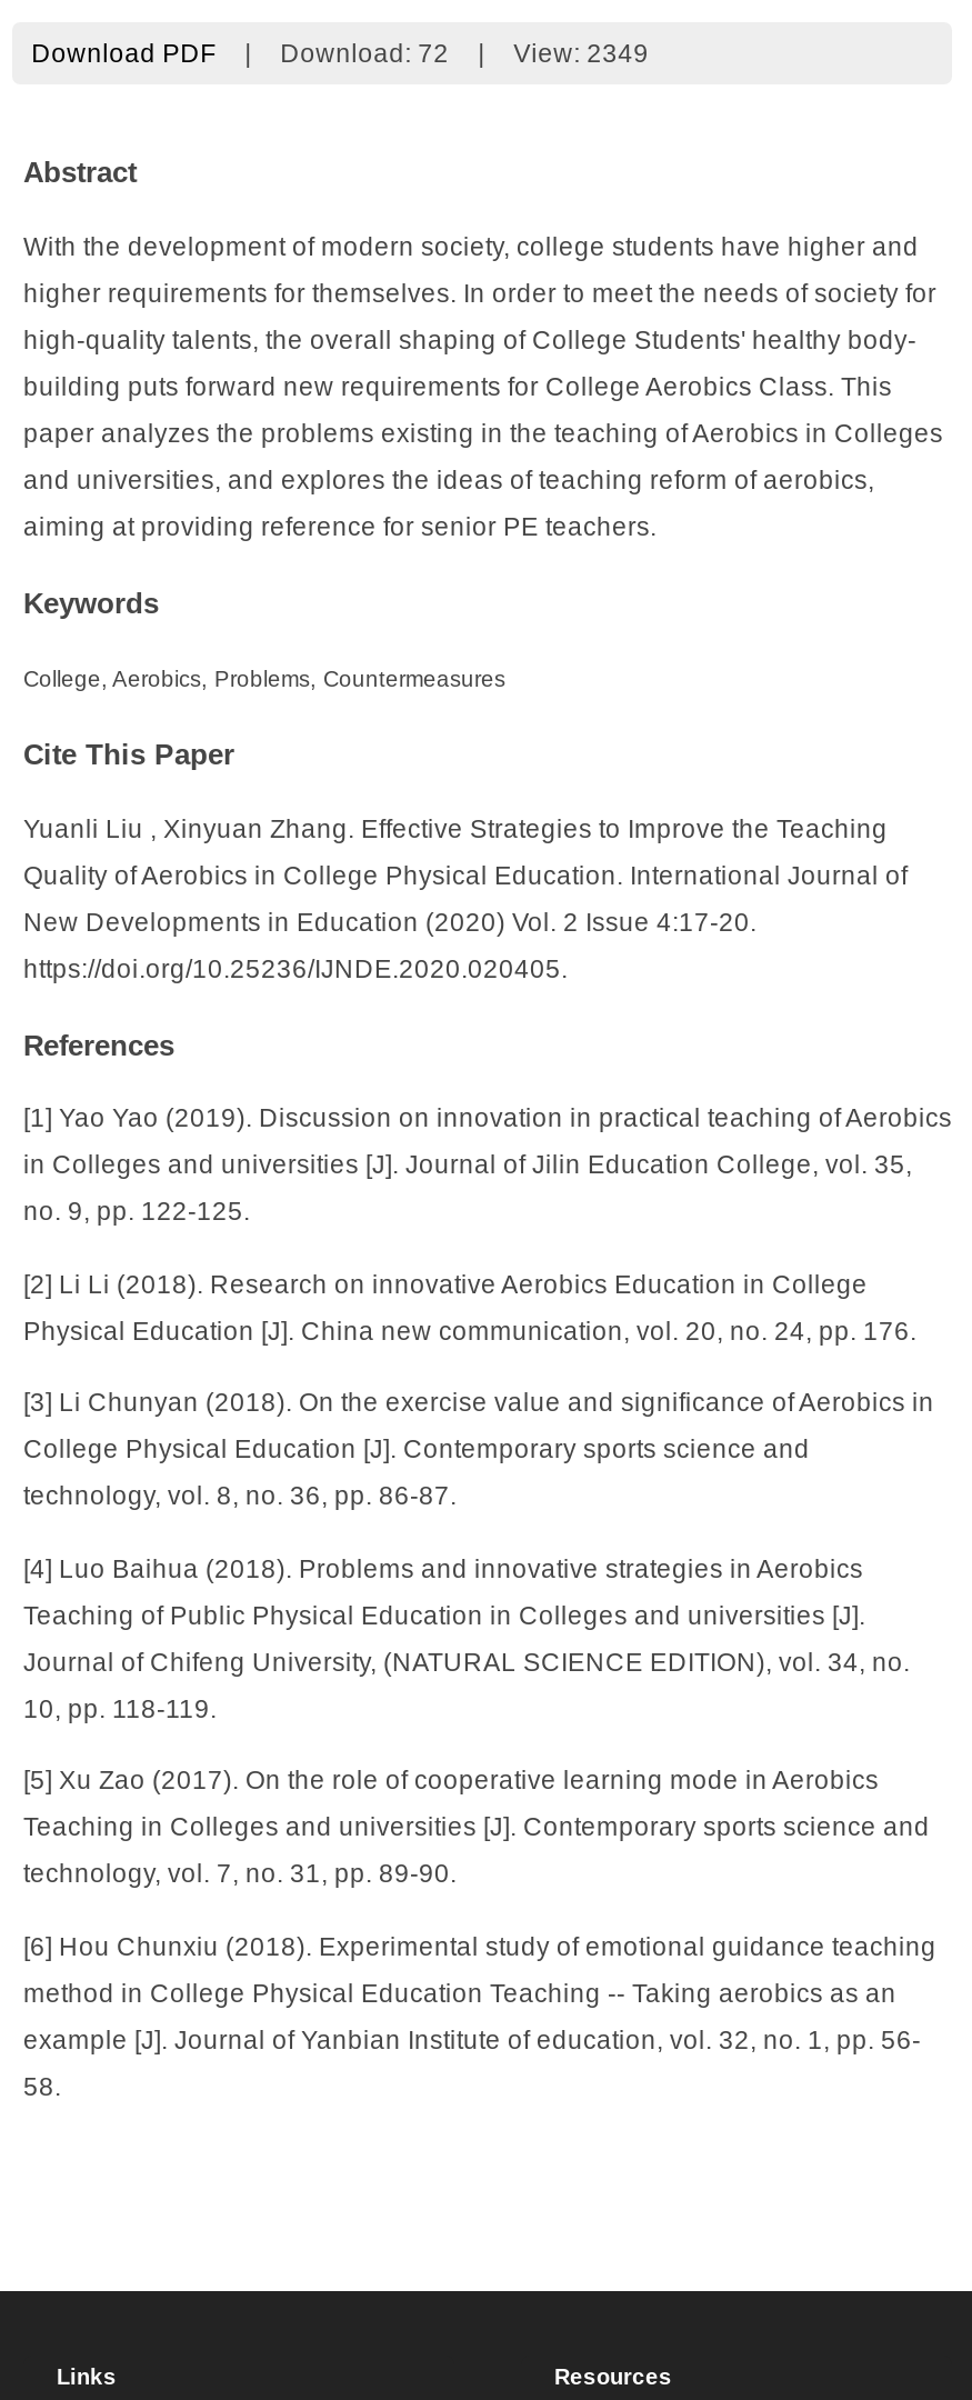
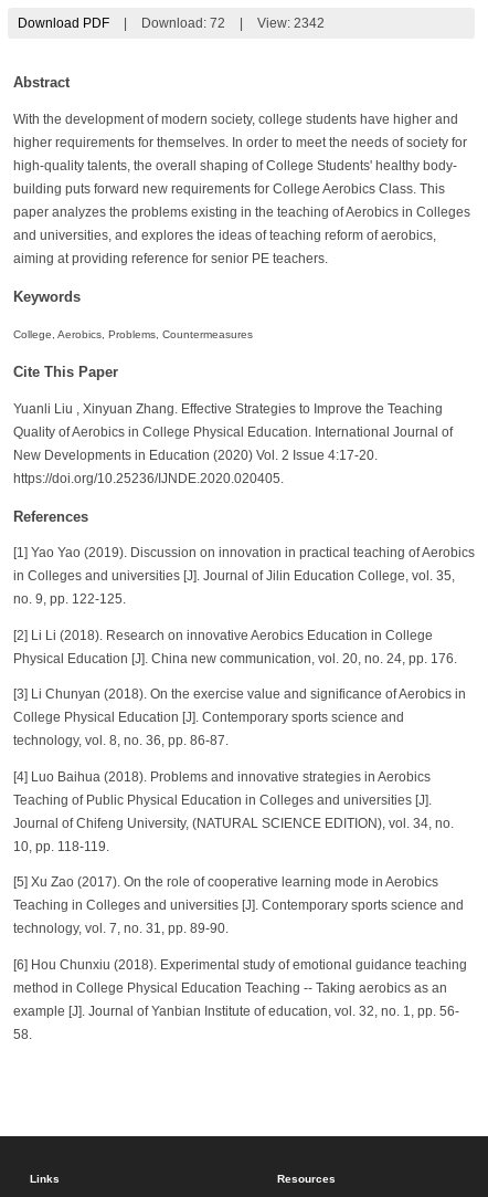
[513,39,649,66] View: 2349 -> [257,16,324,29] View: 2342

